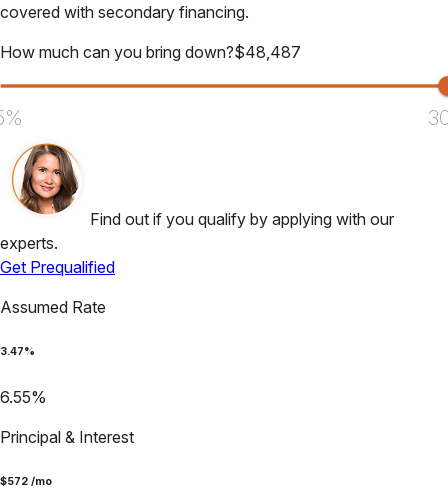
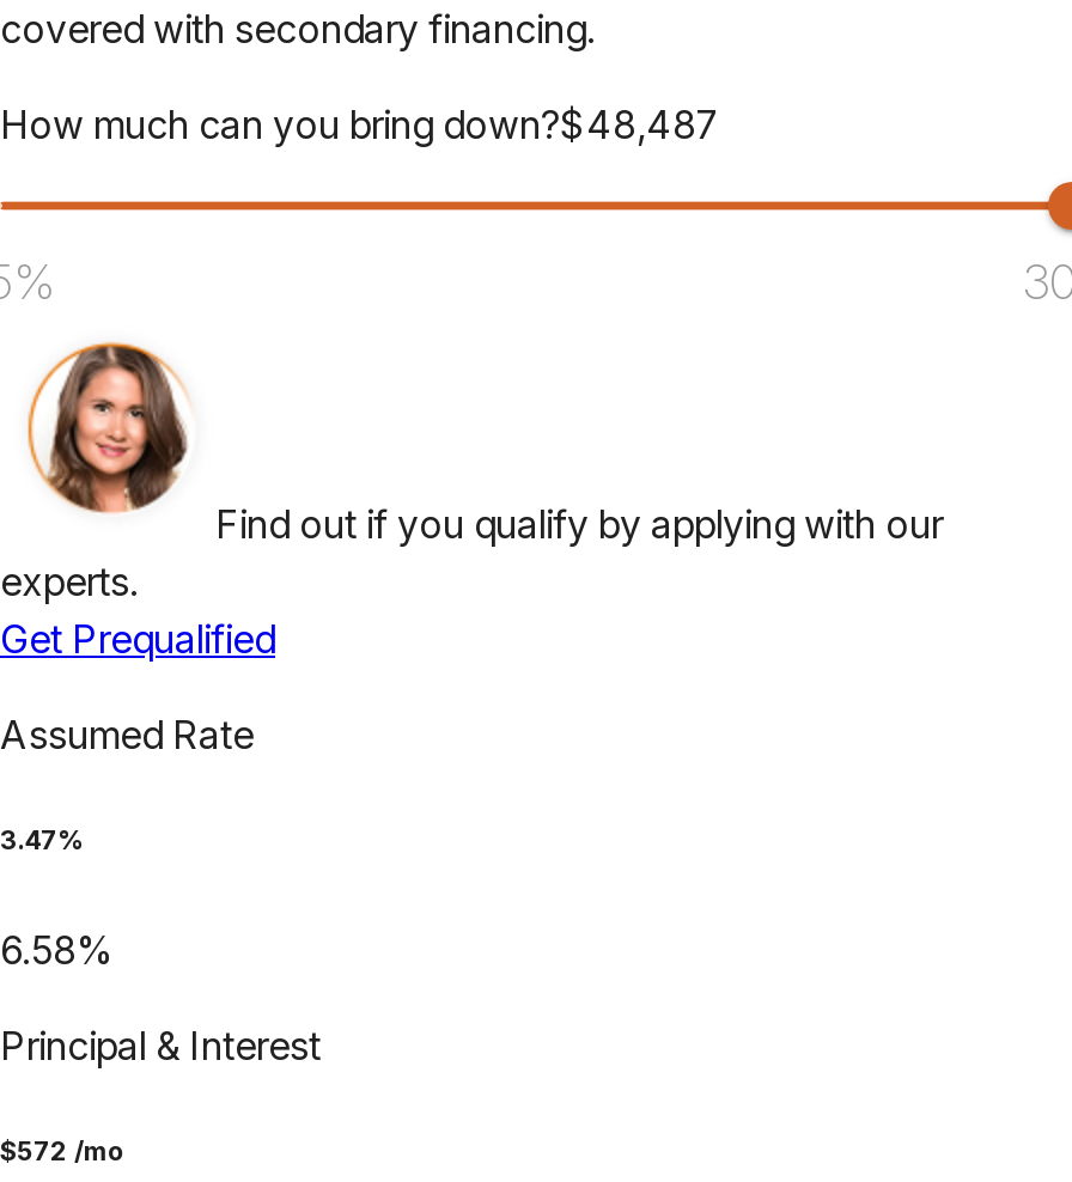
[0,387,47,407] 6.55% -> [0,926,115,974] 6.58%

